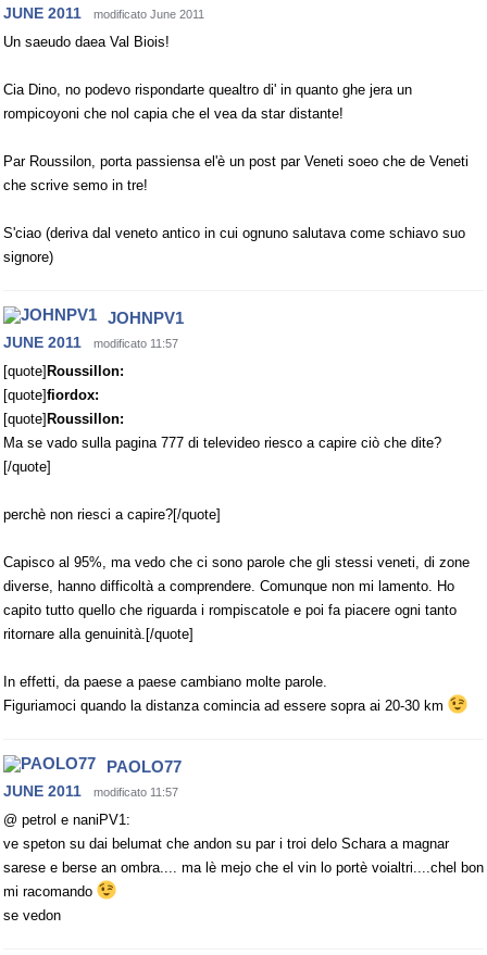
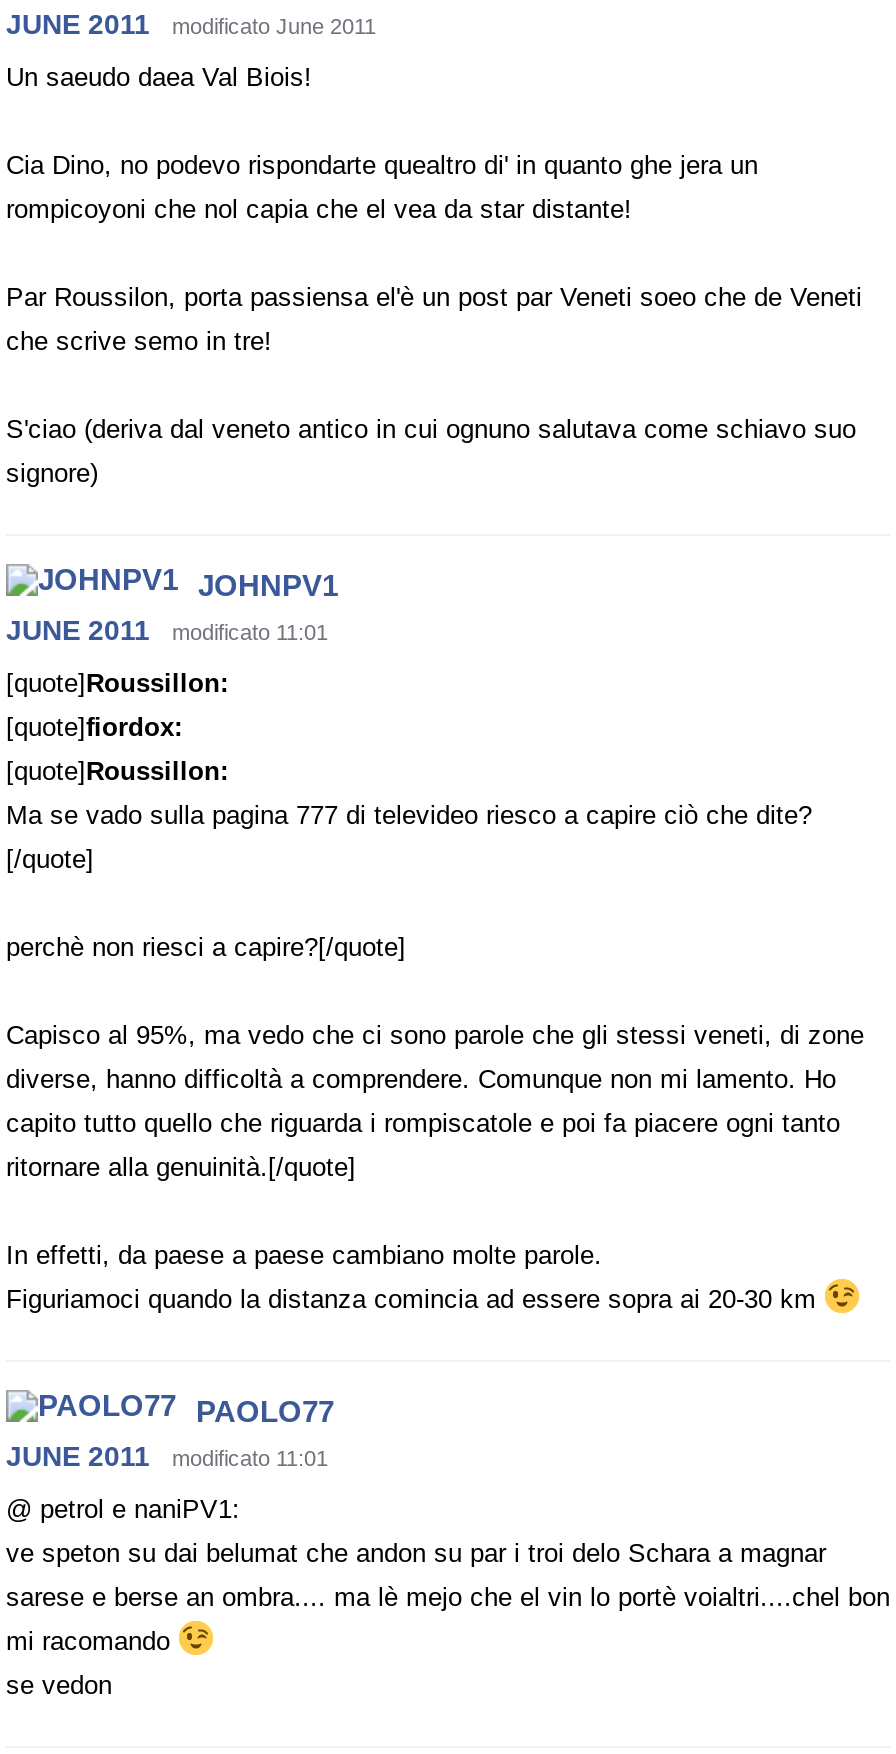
[3,334,178,351] JUNE 2011 modificato 11:57 -> [6,614,328,646] JUNE 2011 modificato 11:01
[3,782,178,800] JUNE 2011 modificato 11:57 -> [6,1440,328,1472] JUNE 2011 modificato 11:01

